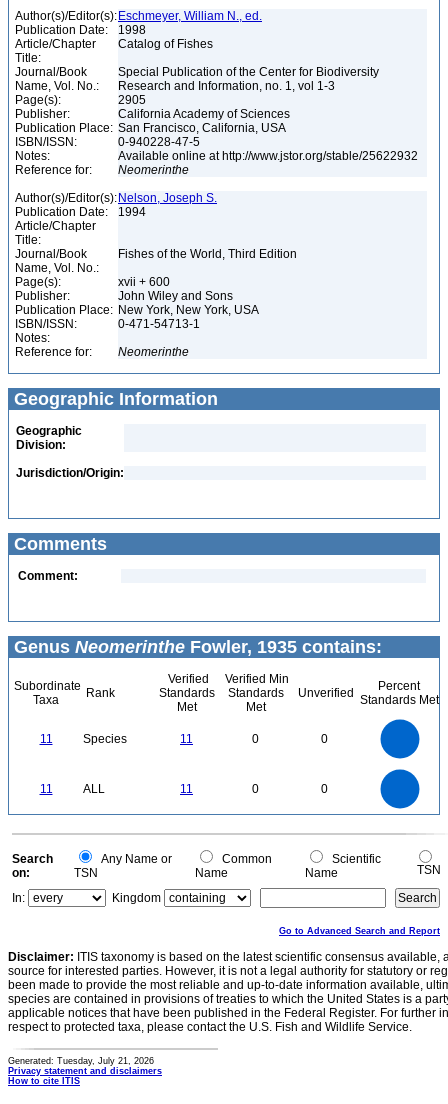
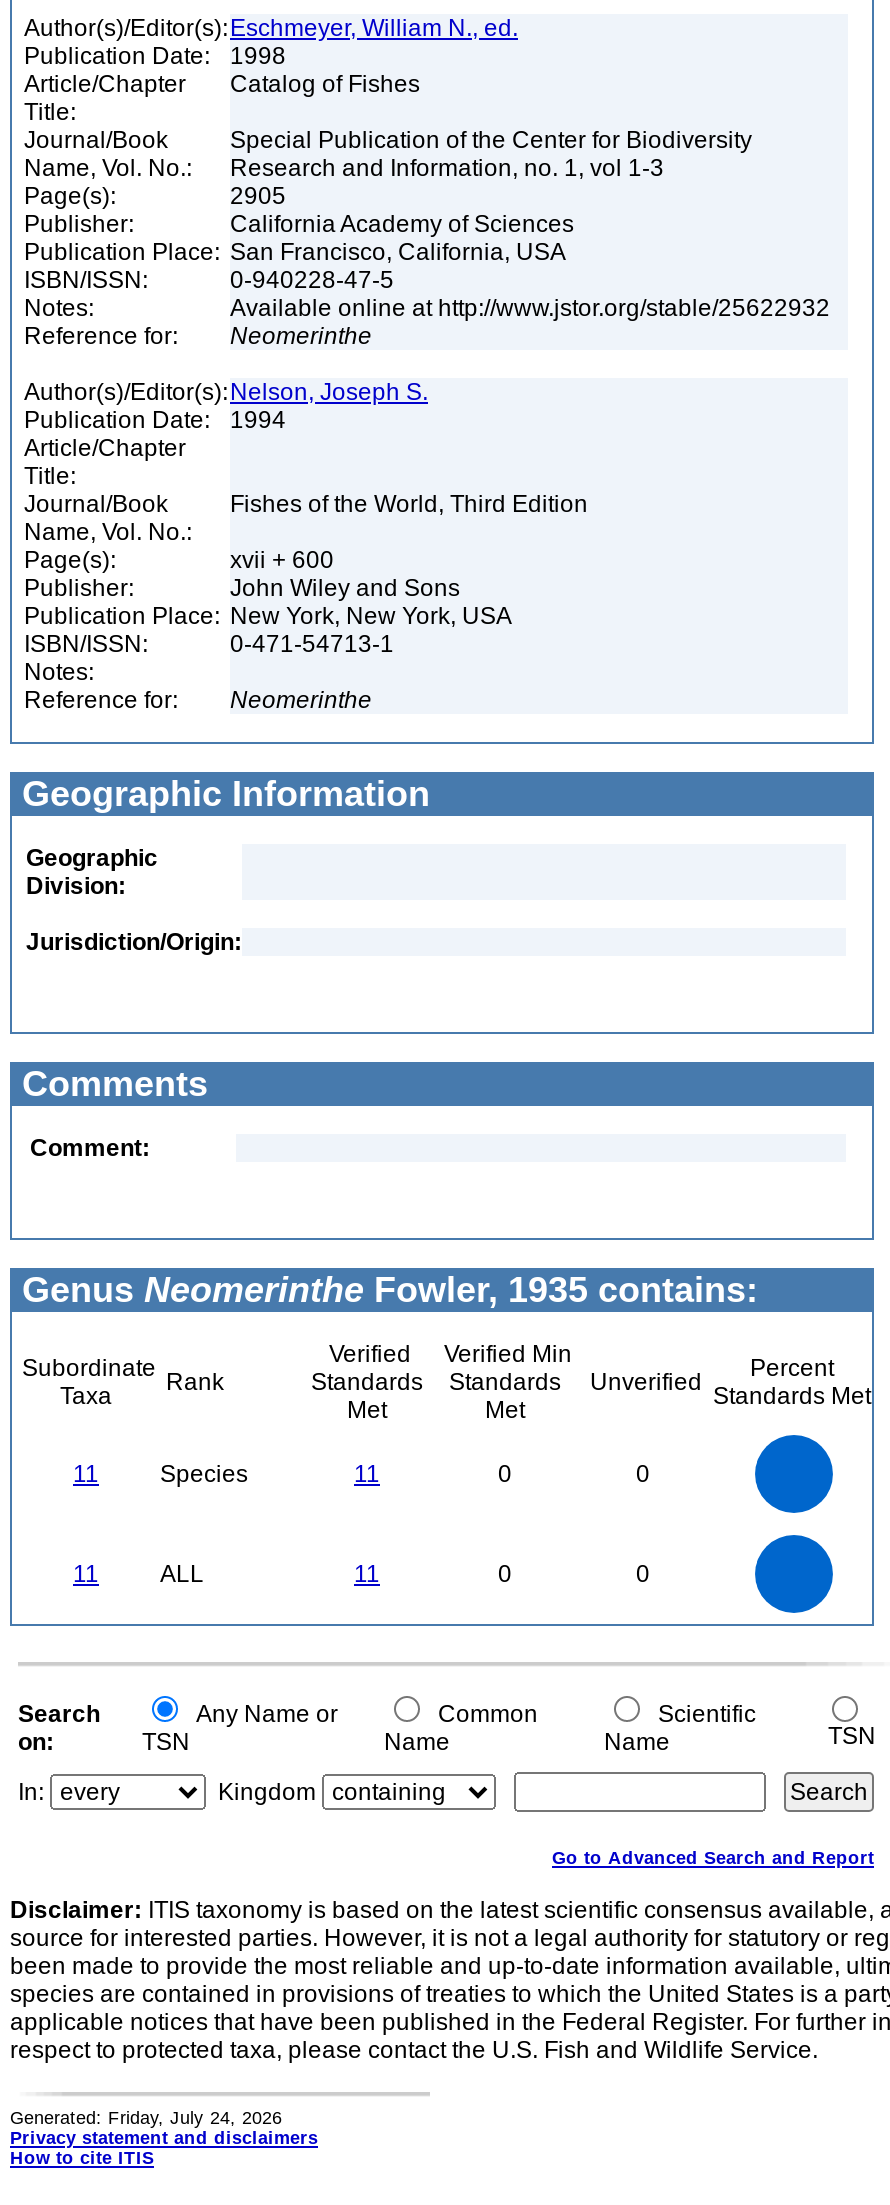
[8,1056,154,1066] Generated: Tuesday, July 21, 2026 -> [10,2108,282,2128] Generated: Friday, July 24, 2026

